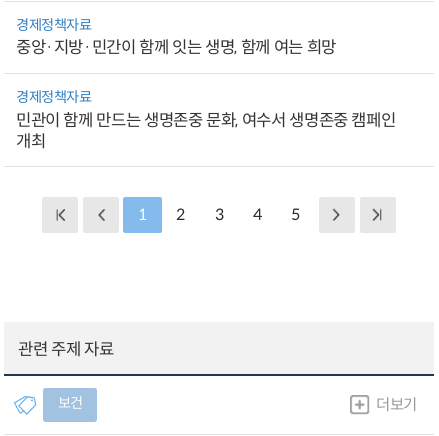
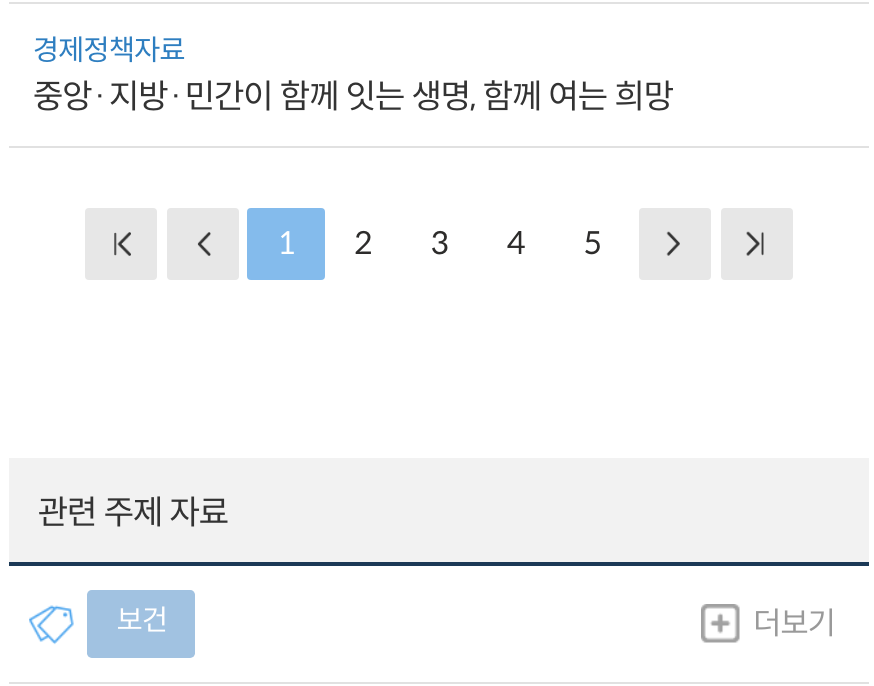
[16,88,395,152] 경제정책자료 | 민관이 함께 만드는 생명존중 문화, 여수서 생명존중 캠페인 | 개최 -> none

